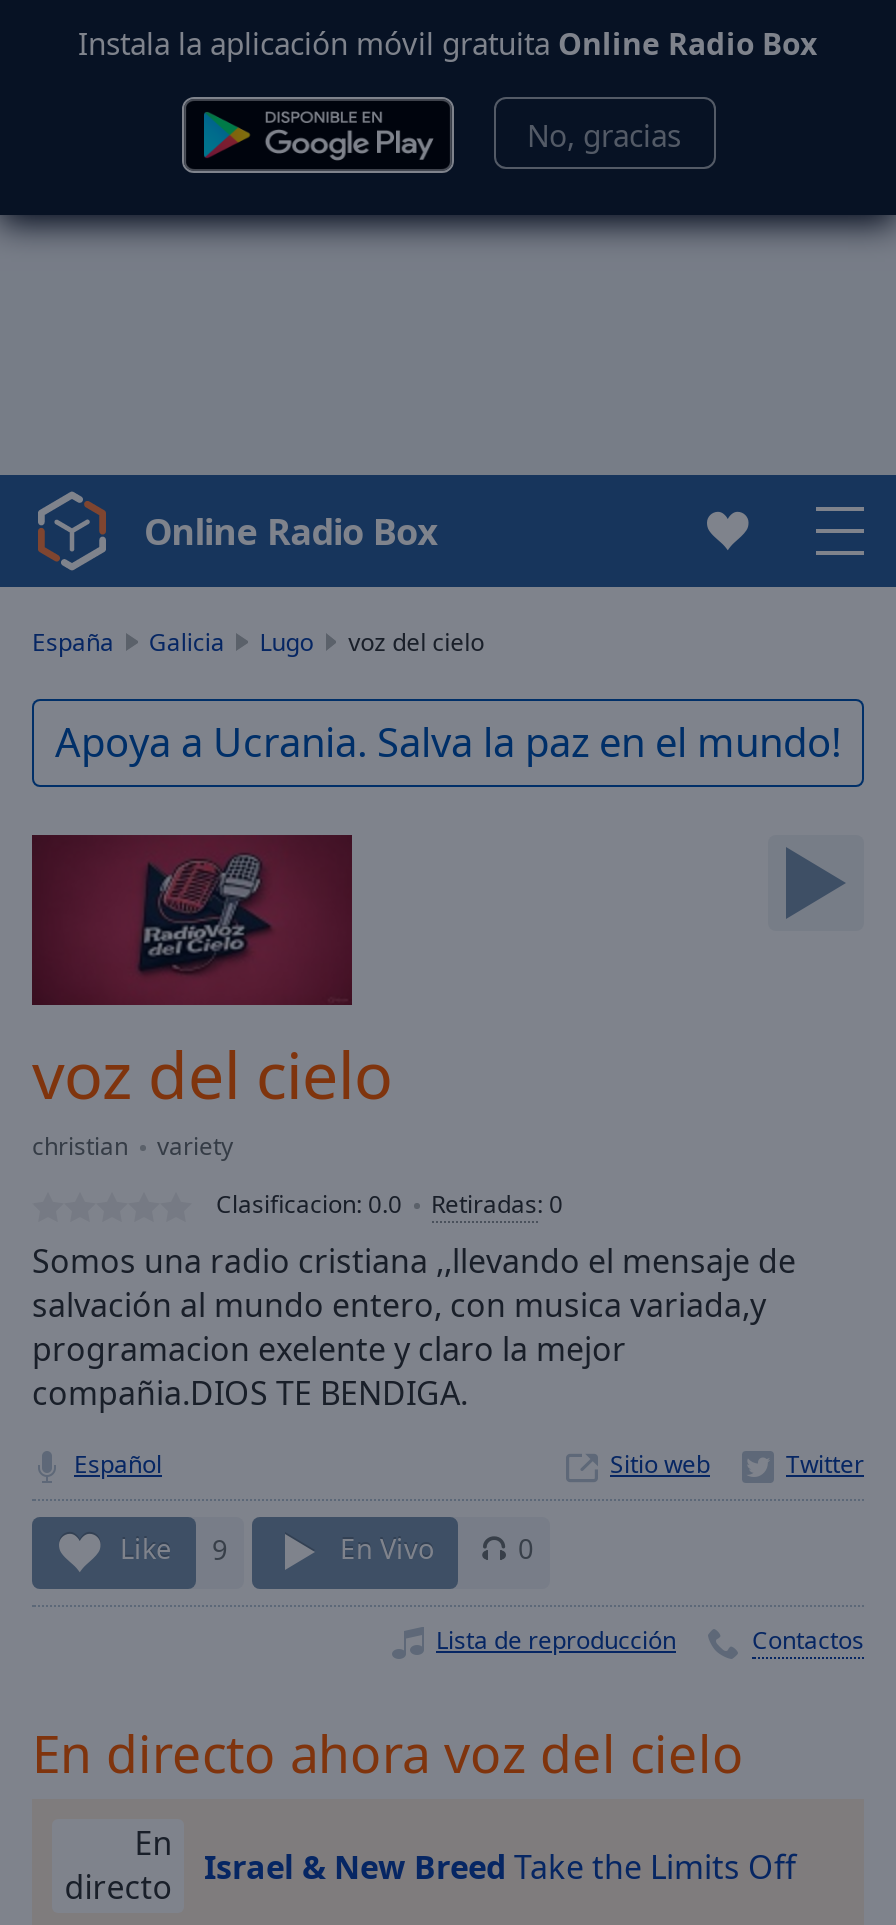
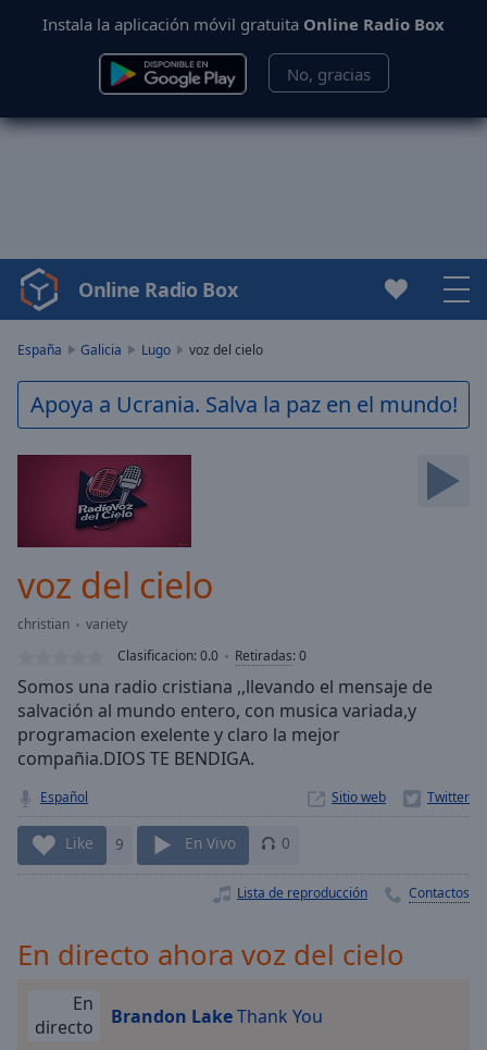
[204,1844,796,1888] Israel & New Breed Take the Limits Off -> [111,1004,323,1028] Brandon Lake Thank You

